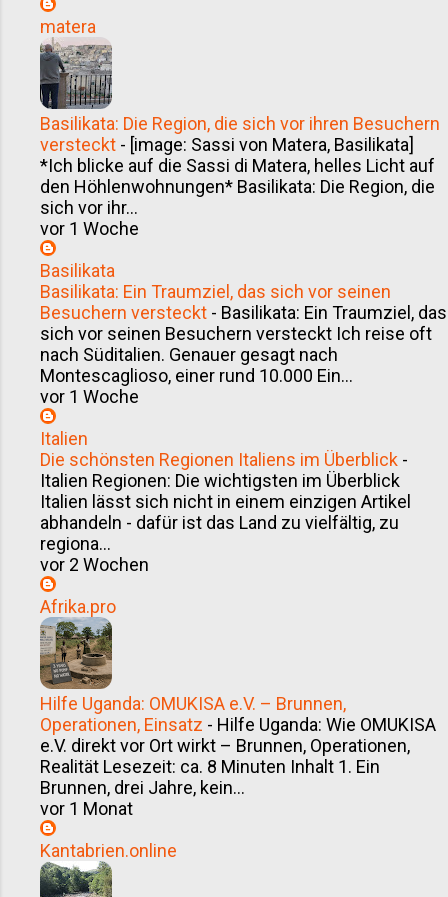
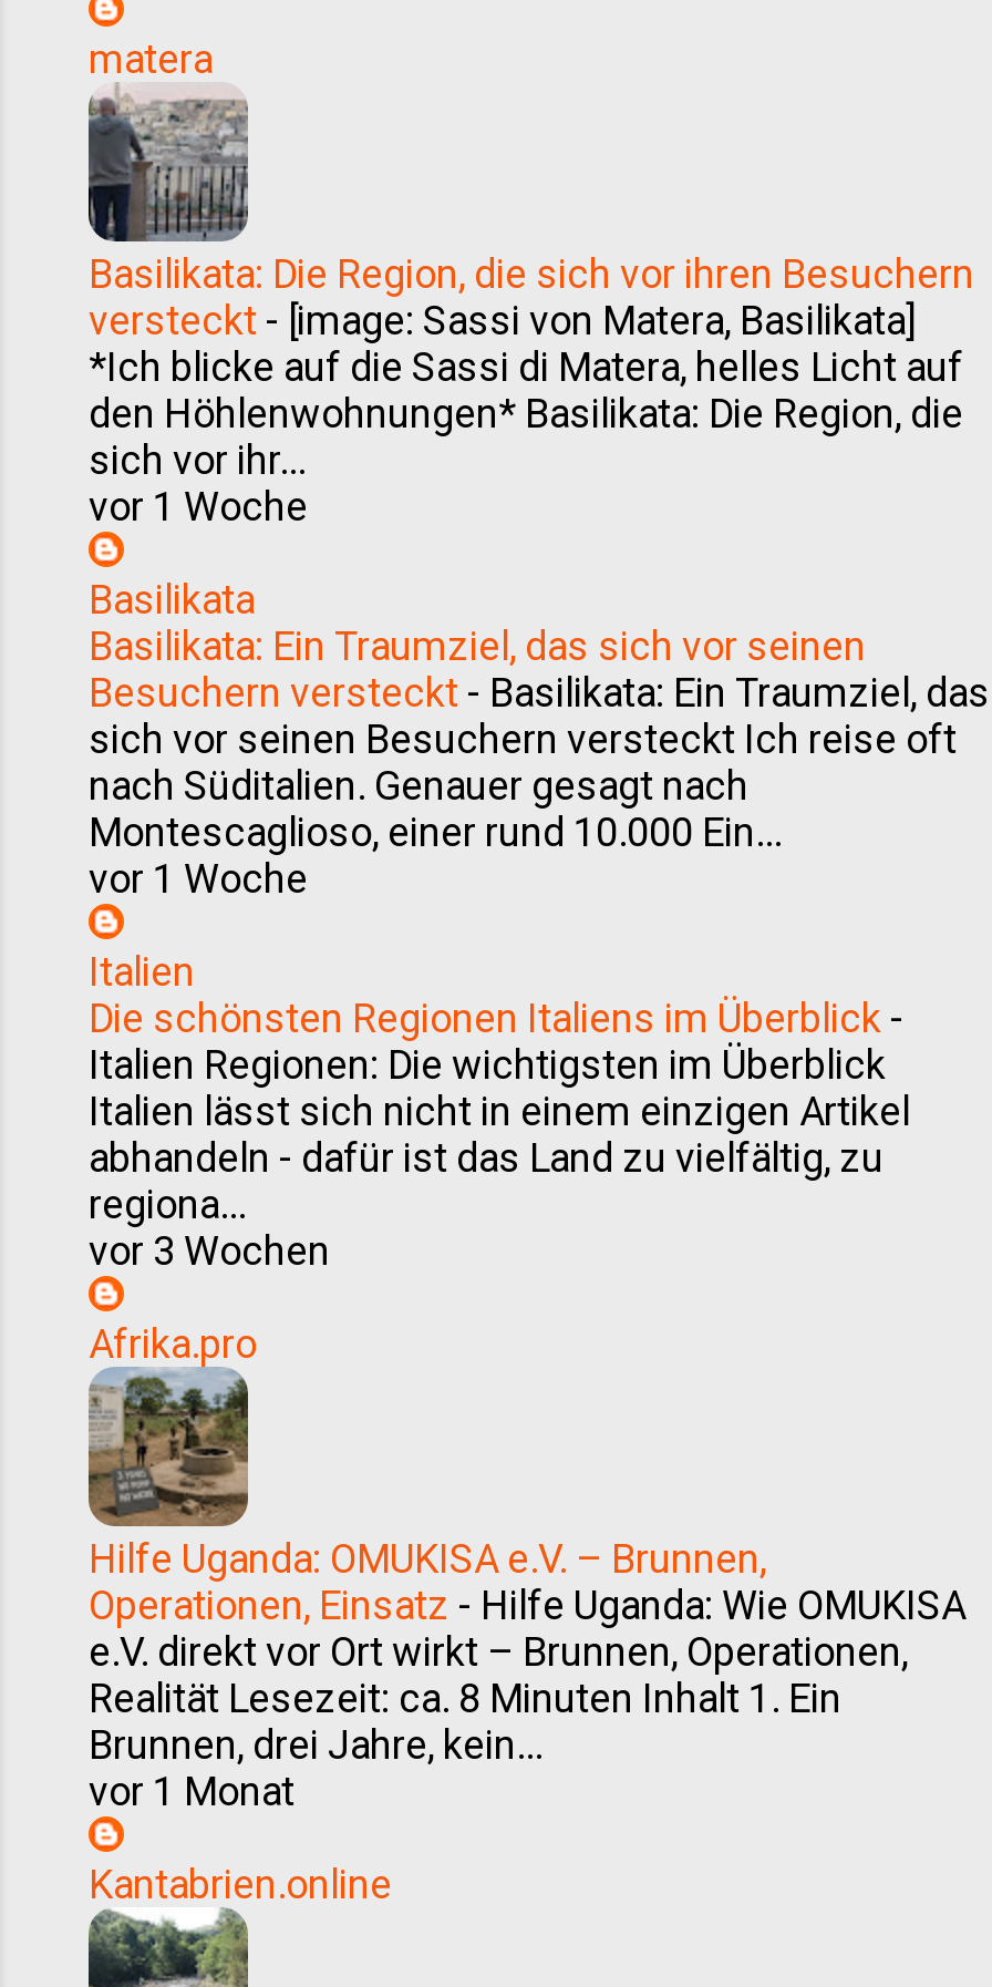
[40,554,149,575] vor 2 Wochen -> [89,1228,330,1275] vor 3 Wochen

